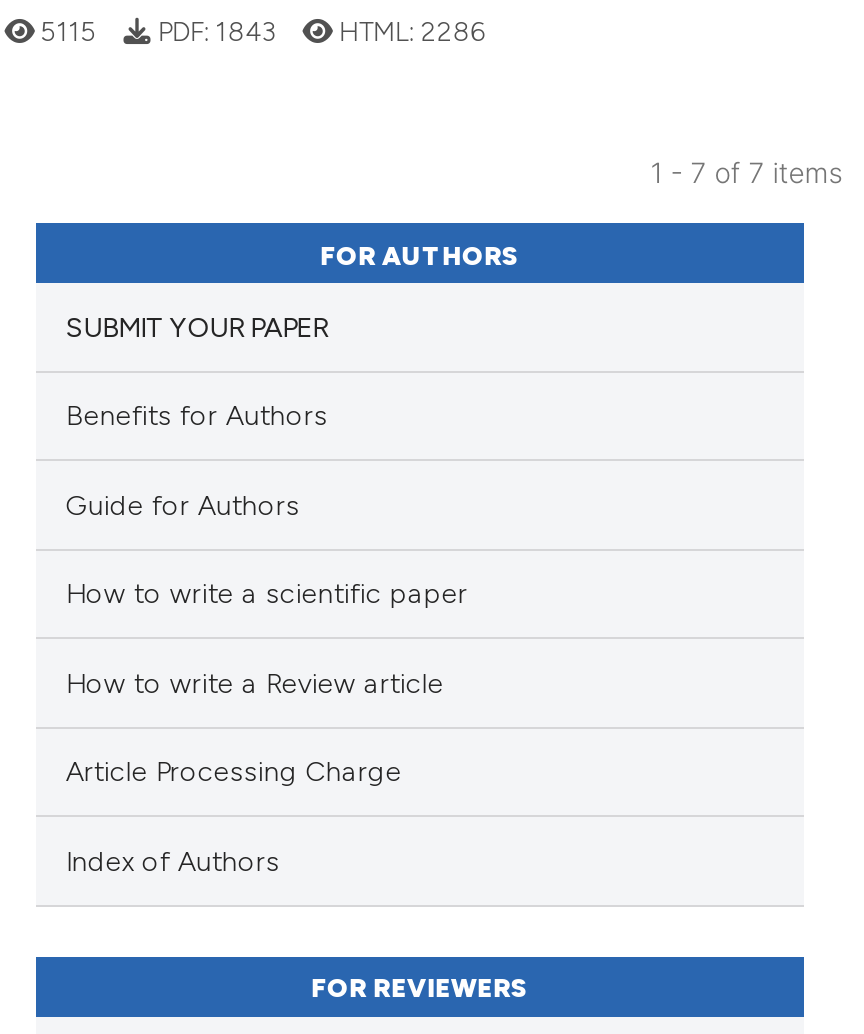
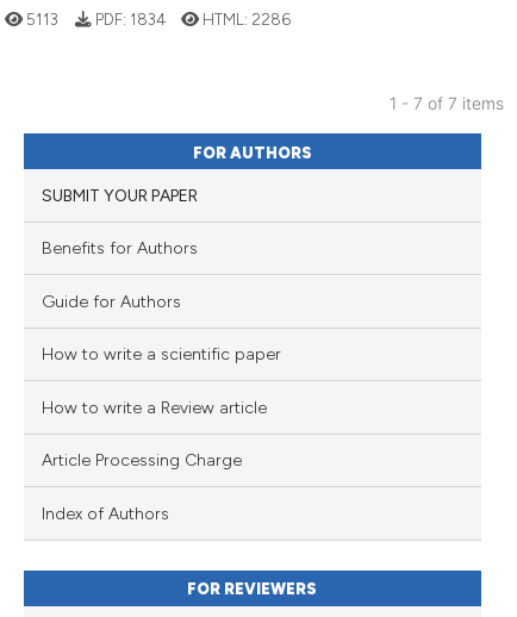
[34,16,96,48] 5115 -> [23,10,59,29] 5113
[151,16,275,48] PDF: 1843 -> [91,10,165,29] PDF: 1834

